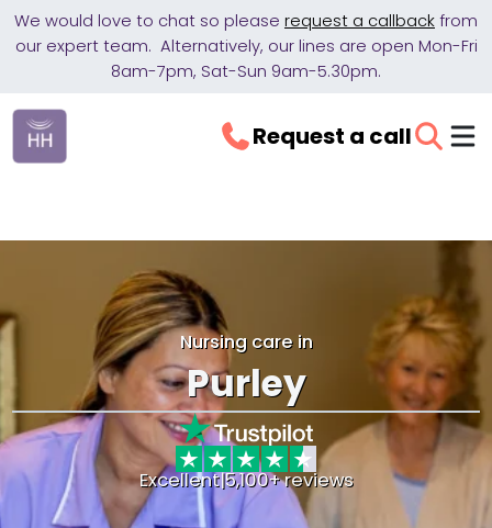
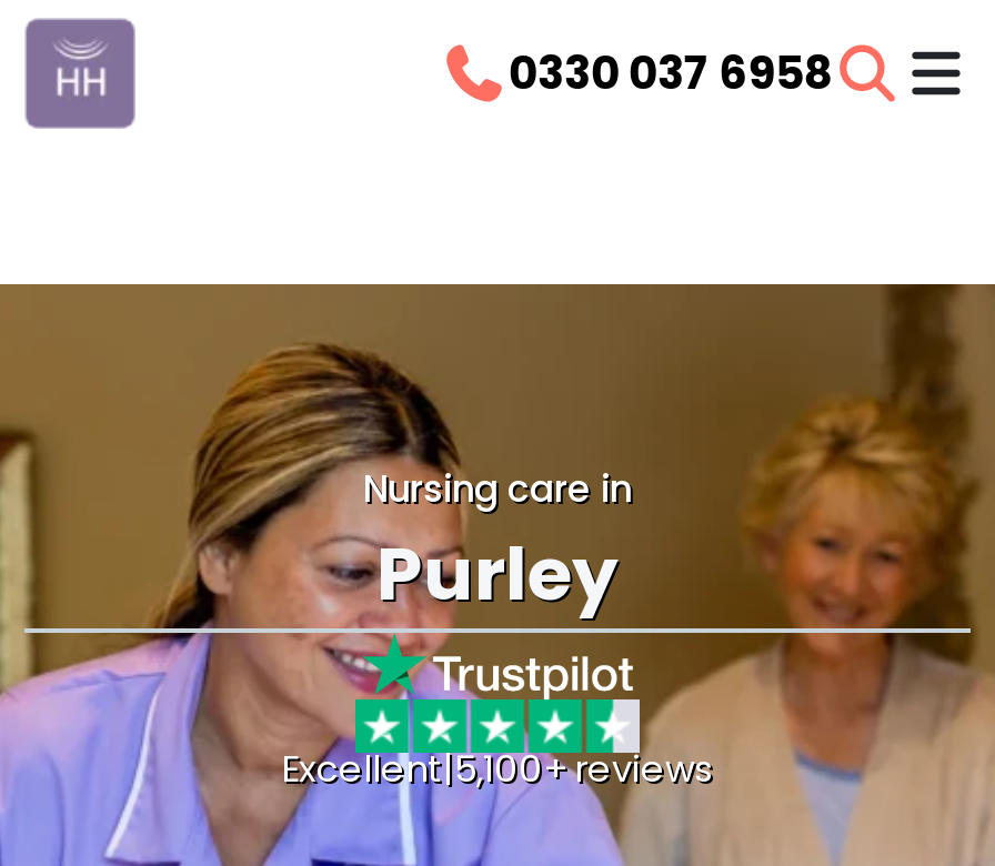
[14,10,478,151] We would love to chat so please request a callback from | our expert team. Alternatively, our lines are open Mon-Fri | 8am-7pm, Sat-Sun 9am-5.30pm. | Request a call -> [508,42,833,104] 0330 037 6958

